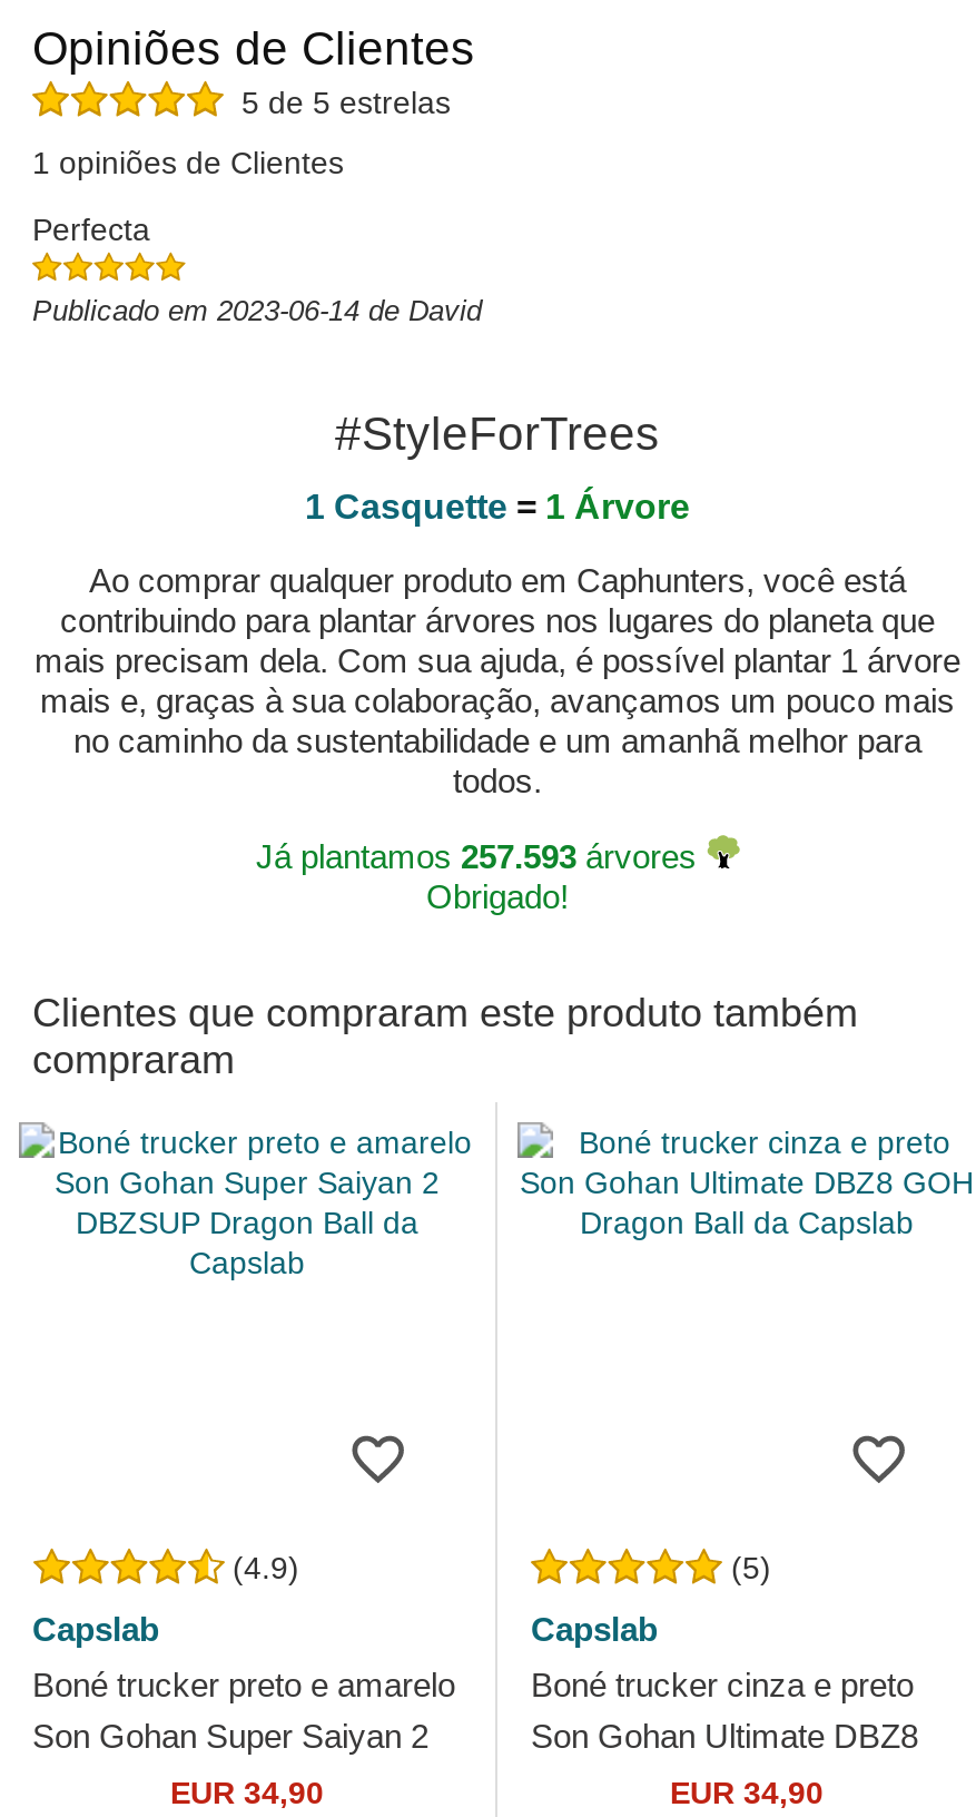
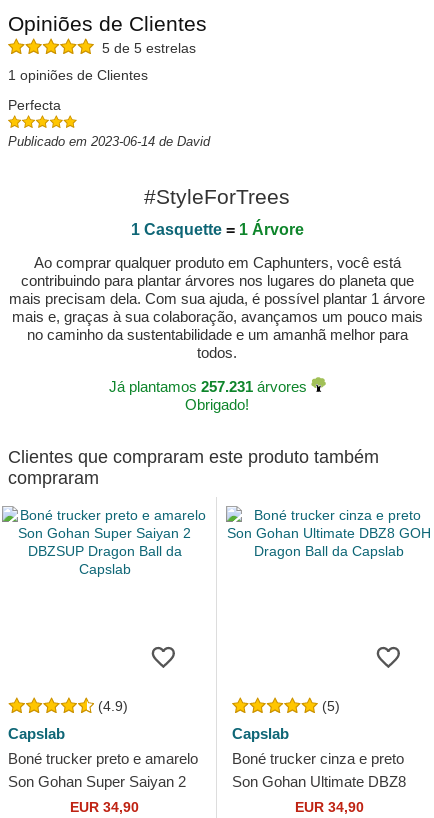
[256,838,706,876] Já plantamos 257.593 árvores -> [108,378,310,395] Já plantamos 257.231 árvores

